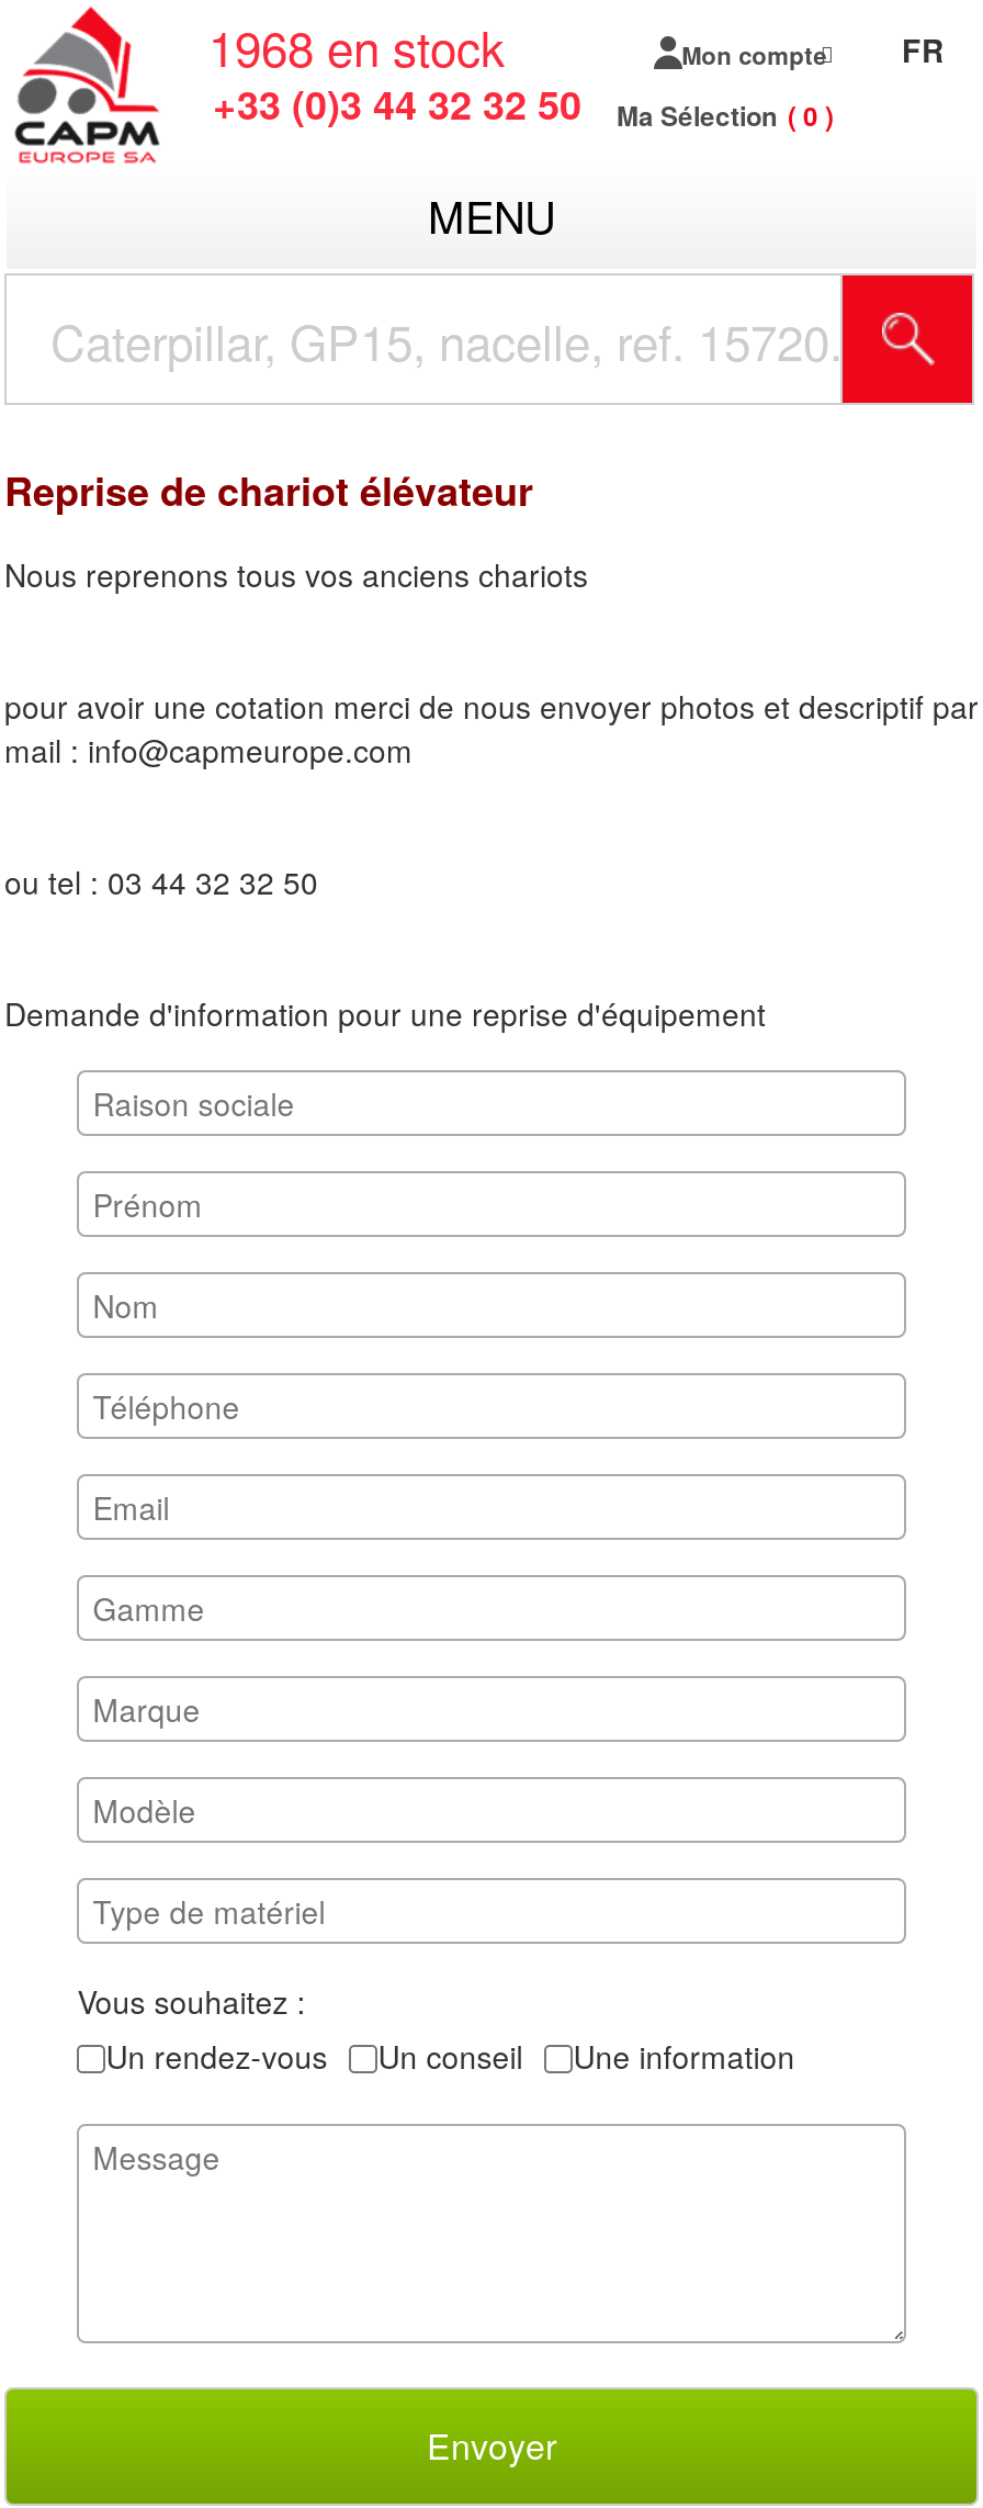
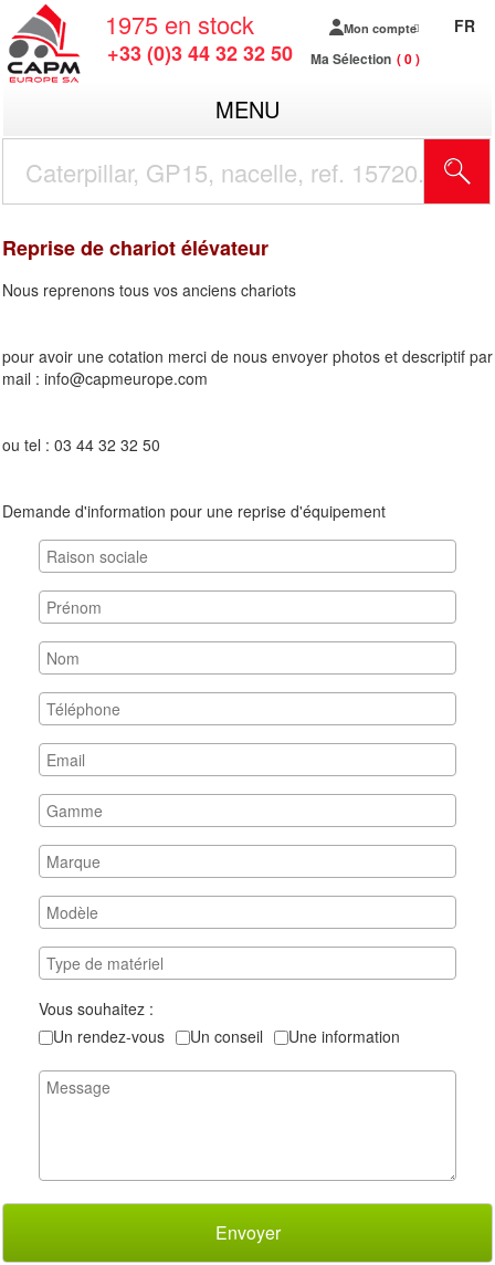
[208,12,505,80] 1968 en stock -> [105,7,254,41] 1975 en stock

